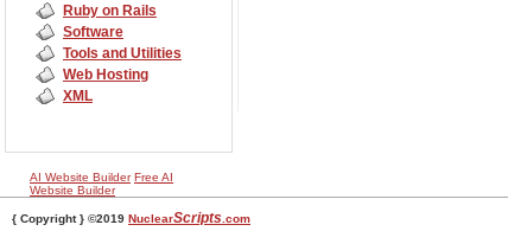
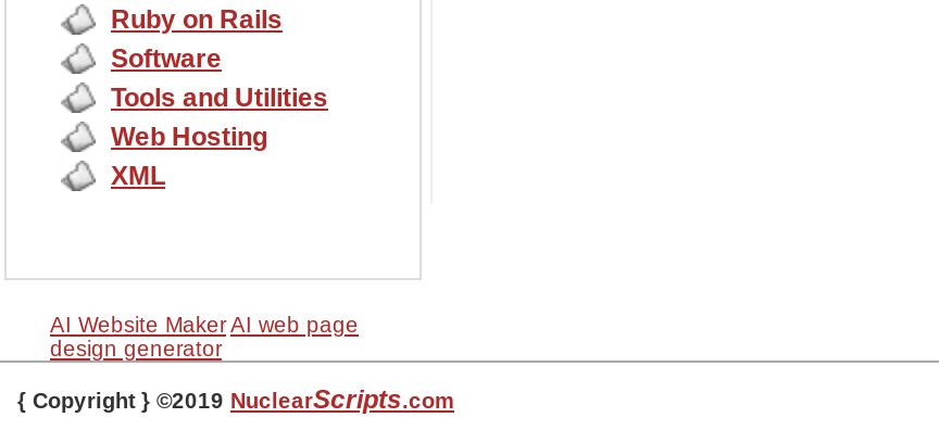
[30,171,173,197] AI Website Builder Free AI | Website Builder -> [50,313,359,361] AI Website Maker AI web page | design generator

